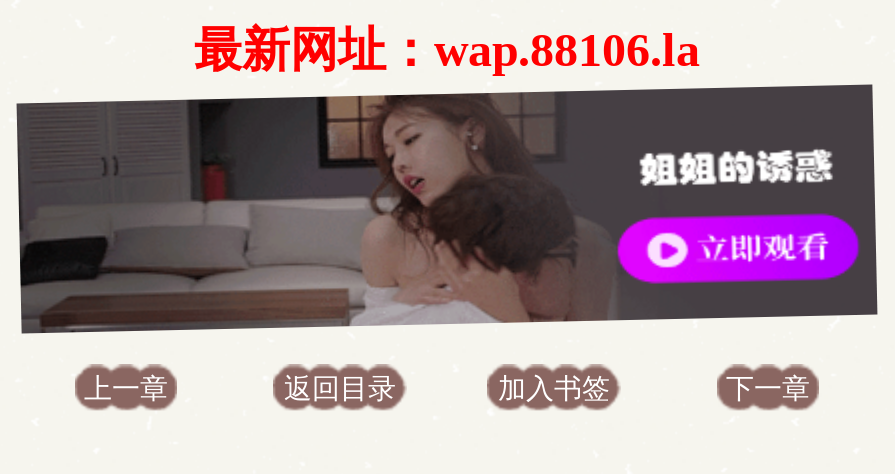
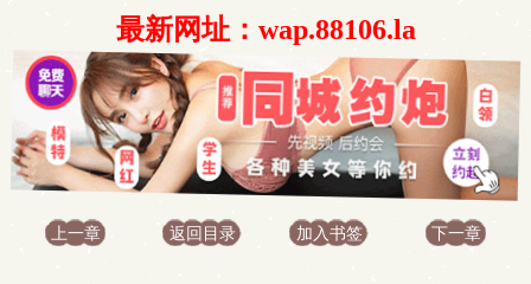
[15,82,879,336] [image] -> [11,51,520,202] [image]

